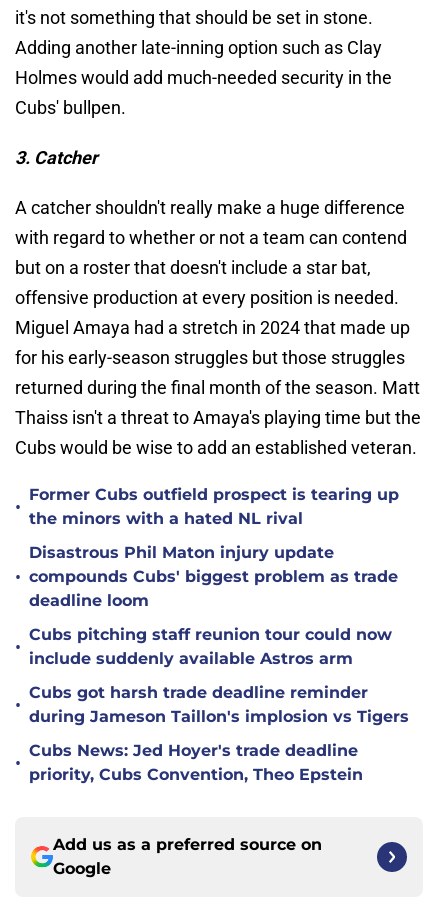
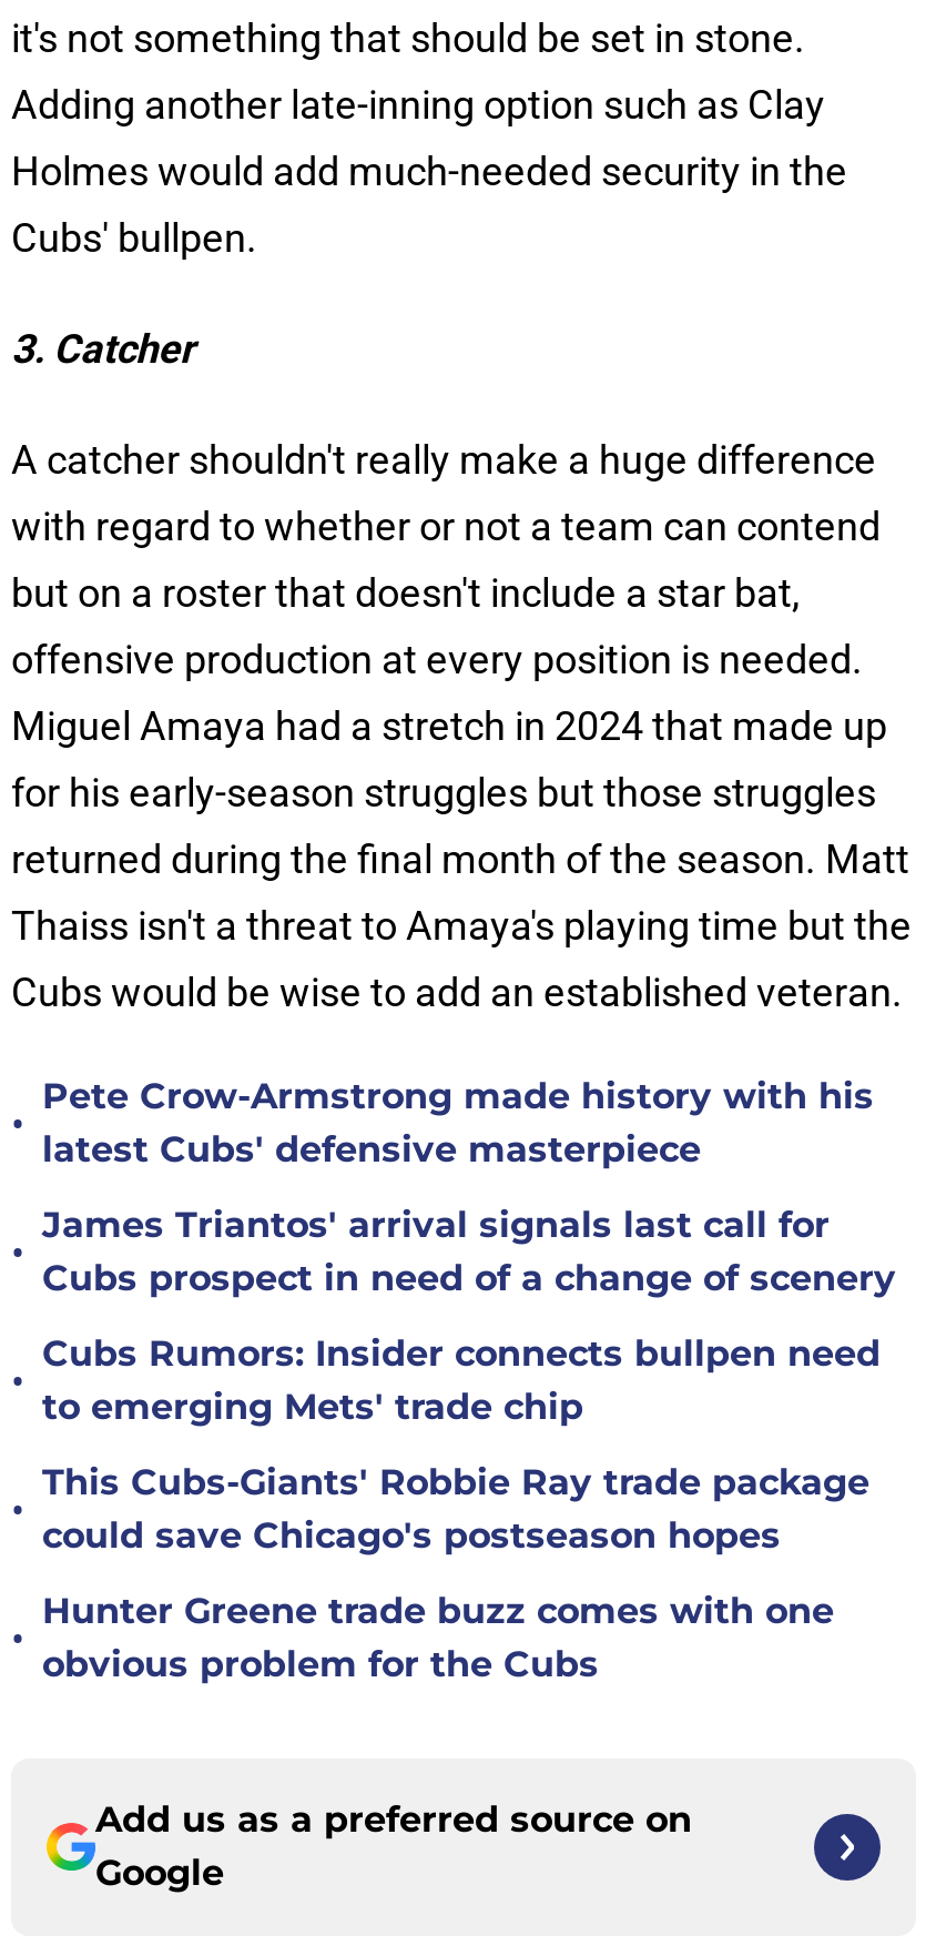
[29,485,399,528] Former Cubs outfield prospect is tearing up | the minors with a hated NL rival -> [42,1075,874,1170] Pete Crow-Armstrong made history with his | latest Cubs' defensive masterpiece
[29,543,398,610] Disastrous Phil Maton injury update | compounds Cubs' biggest problem as trade | deadline loom -> [42,1204,896,1299] James Triantos' arrival signals last call for | Cubs prospect in need of a change of scenery
[29,625,392,668] Cubs pitching staff reunion tour could now | include suddenly available Astros arm -> [42,1332,881,1428] Cubs Rumors: Insider connects bullpen need | to emerging Mets' trade chip
[29,683,409,726] Cubs got harsh trade deadline reminder | during Jameson Taillon's implosion vs Tigers -> [42,1461,869,1557] This Cubs-Giants' Robbie Ray trade package | could save Chicago's postseason hopes
[29,741,363,784] Cubs News: Jed Hoyer's trade deadline | priority, Cubs Convention, Theo Epstein -> [42,1590,834,1685] Hunter Greene trade buzz comes with one | obvious problem for the Cubs

